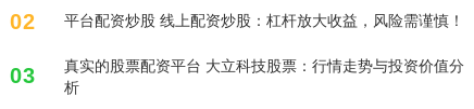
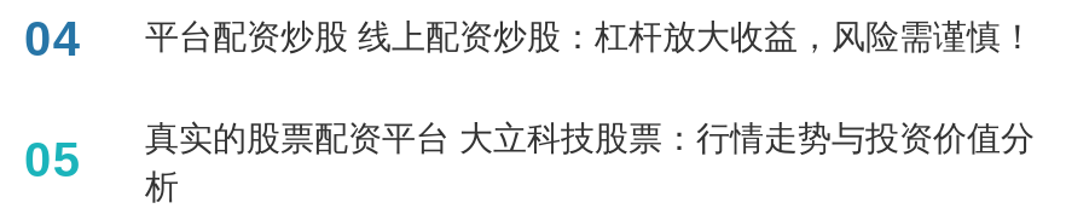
[10,10,464,34] 02 平台配资炒股 线上配资炒股：杠杆放大收益，风险需谨慎！ -> [24,13,1035,66] 04 平台配资炒股 线上配资炒股：杠杆放大收益，风险需谨慎！
[10,55,464,97] 03 真实的股票配资平台 大立科技股票：行情走势与投资价值分 析 -> [24,114,1035,208] 05 真实的股票配资平台 大立科技股票：行情走势与投资价值分 析

